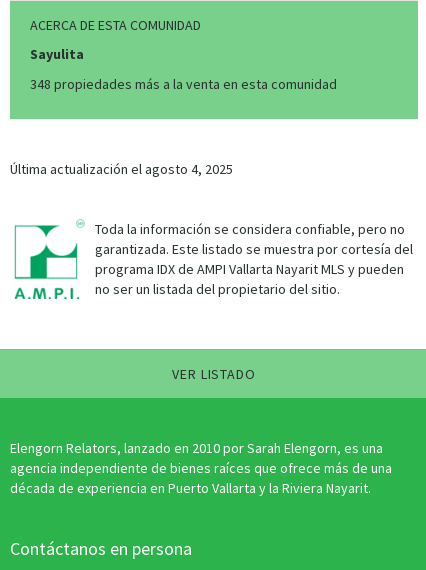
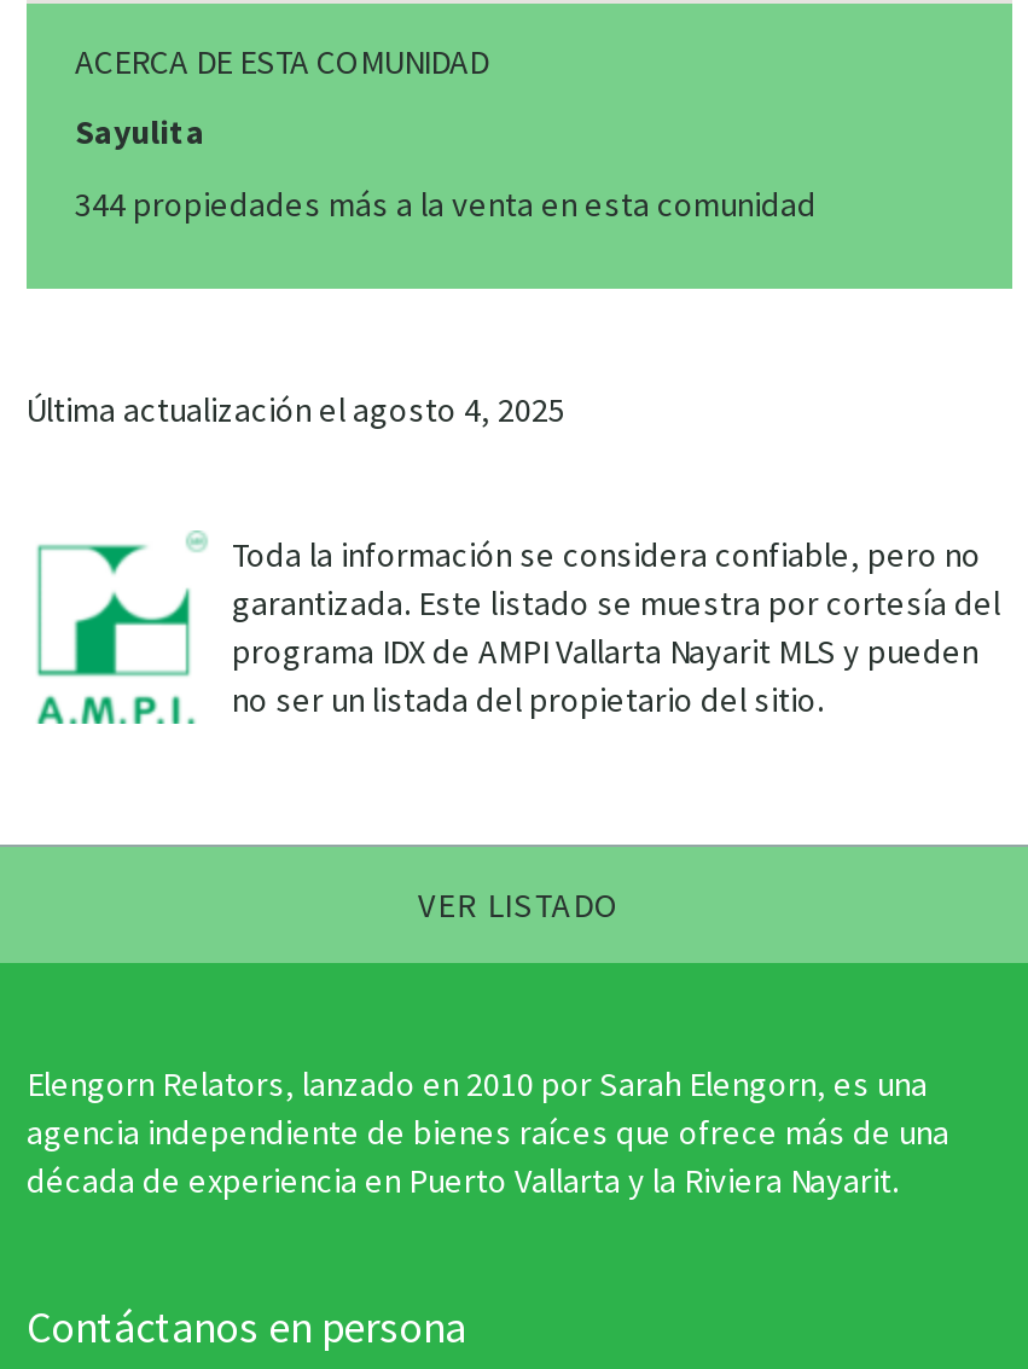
[30,75,337,93] 348 propiedades más a la venta en esta comunidad -> [75,182,817,226] 344 propiedades más a la venta en esta comunidad

